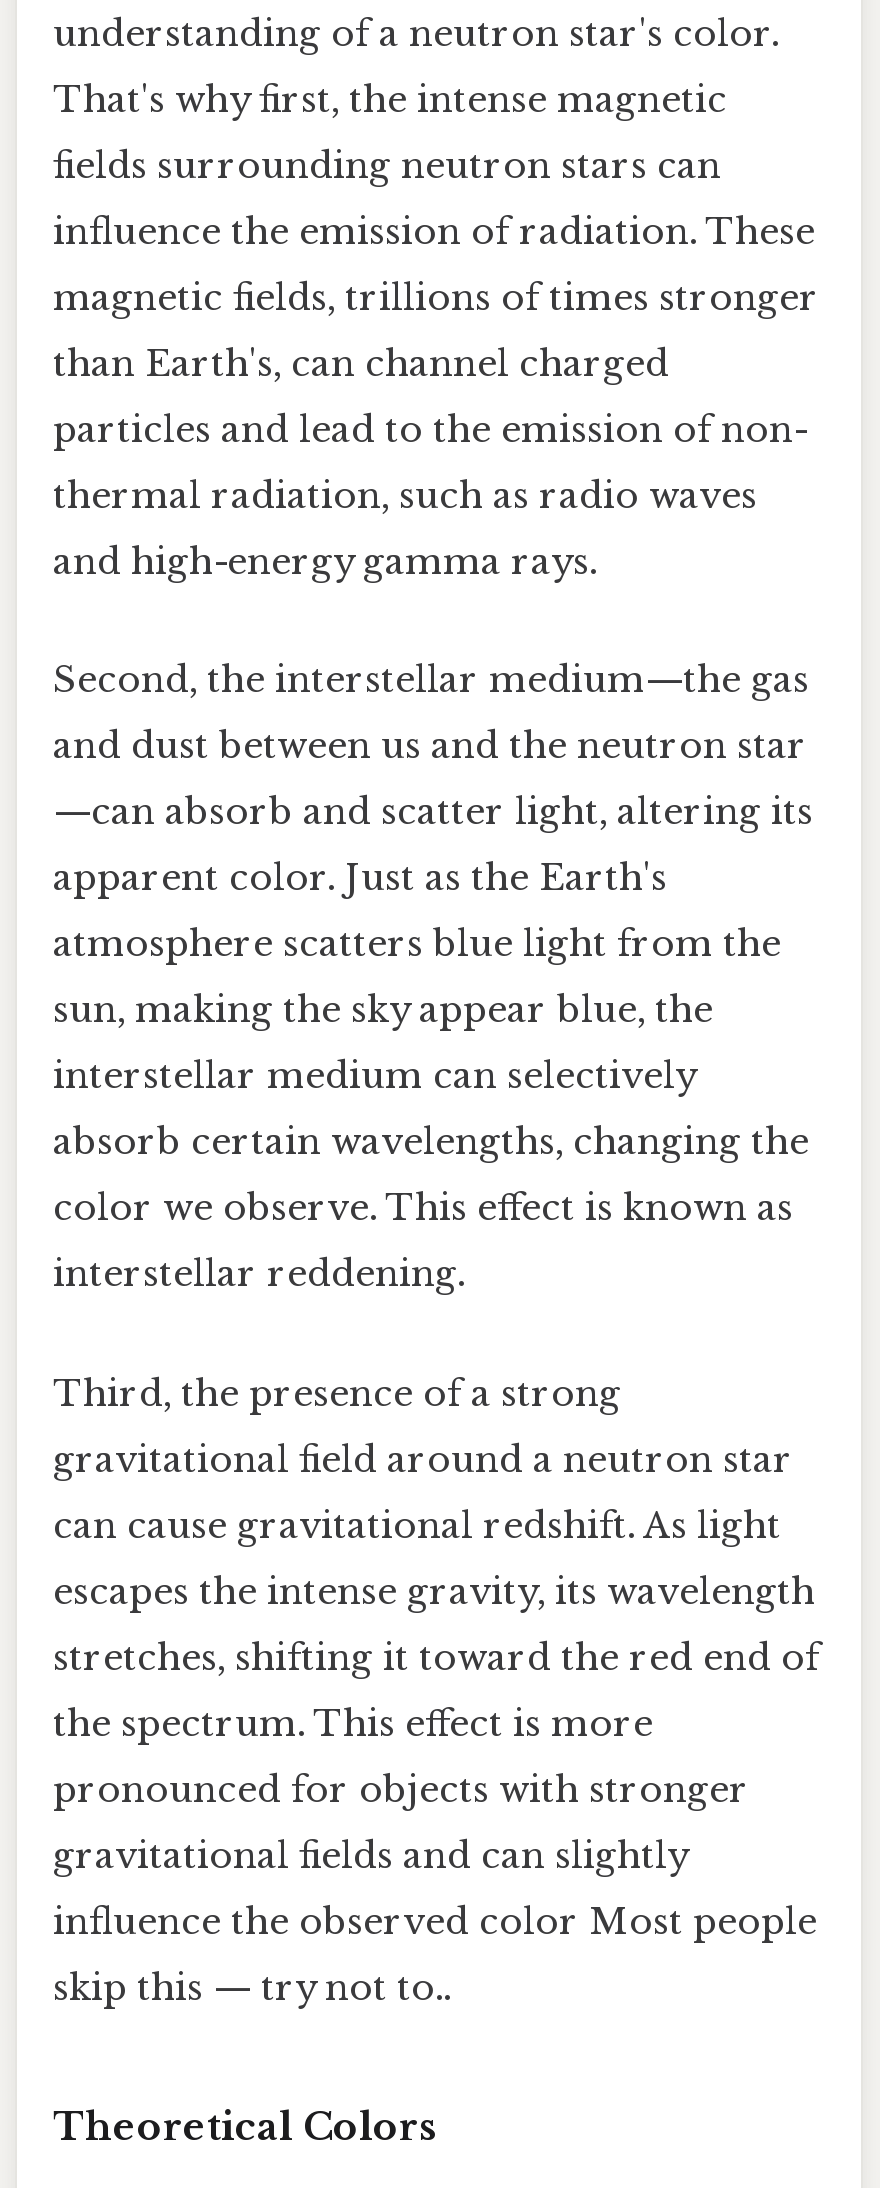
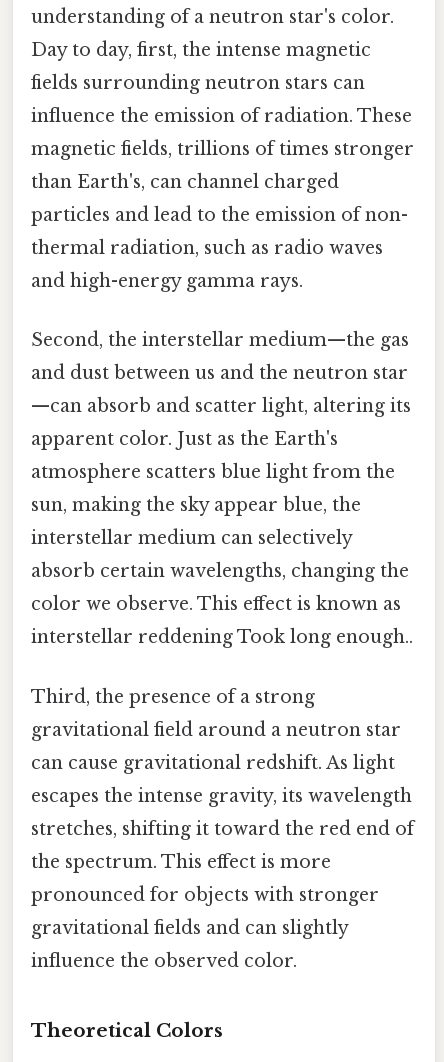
[53,78,727,122] That's why first, the intense magnetic -> [31,39,371,61] Day to day, first, the intense magnetic
[53,1253,465,1297] interstellar reddening. -> [31,626,413,648] interstellar reddening Took long enough..
[53,1899,817,2009] influence the observed color Most people | skip this — try not to.. -> [31,949,297,971] influence the observed color.

